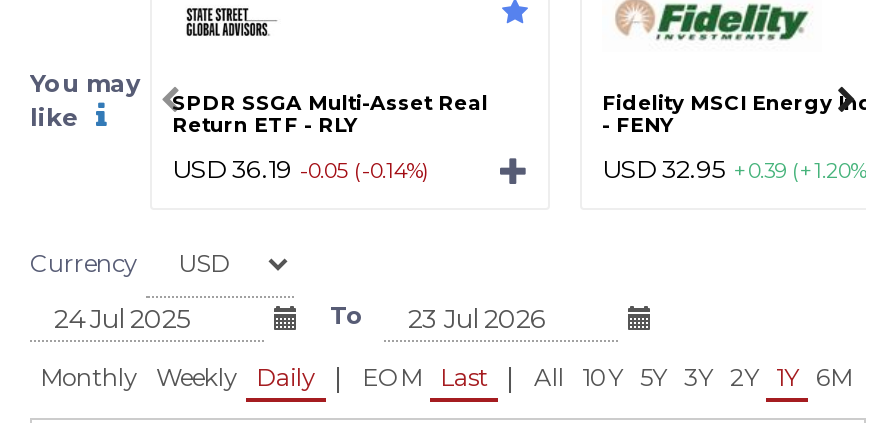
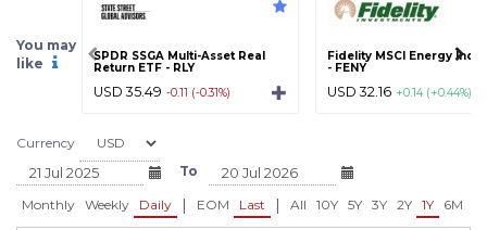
[172,153,428,183] USD 36.19 -0.05 (-0.14%) -> [93,83,230,99] USD 35.49 -0.11 (-0.31%)
[602,153,872,183] USD 32.95 +0.39 (+1.20%) -> [327,83,472,99] USD 32.16 +0.14 (+0.44%)

